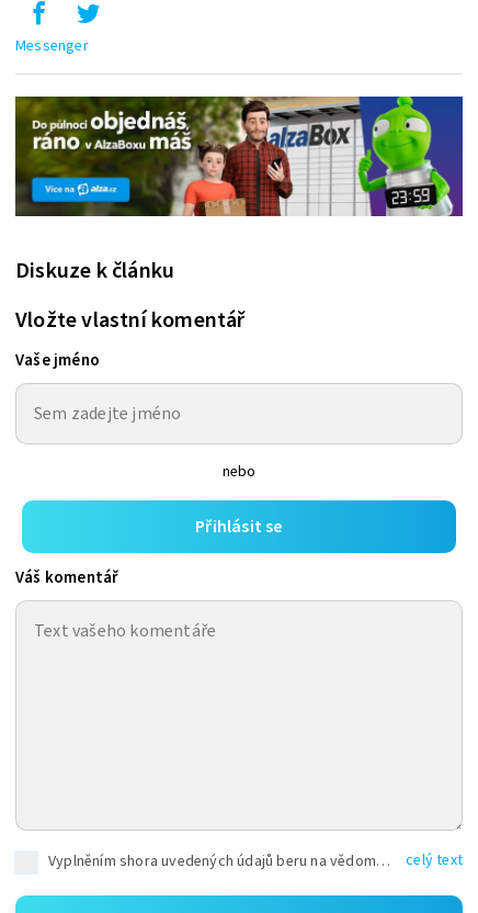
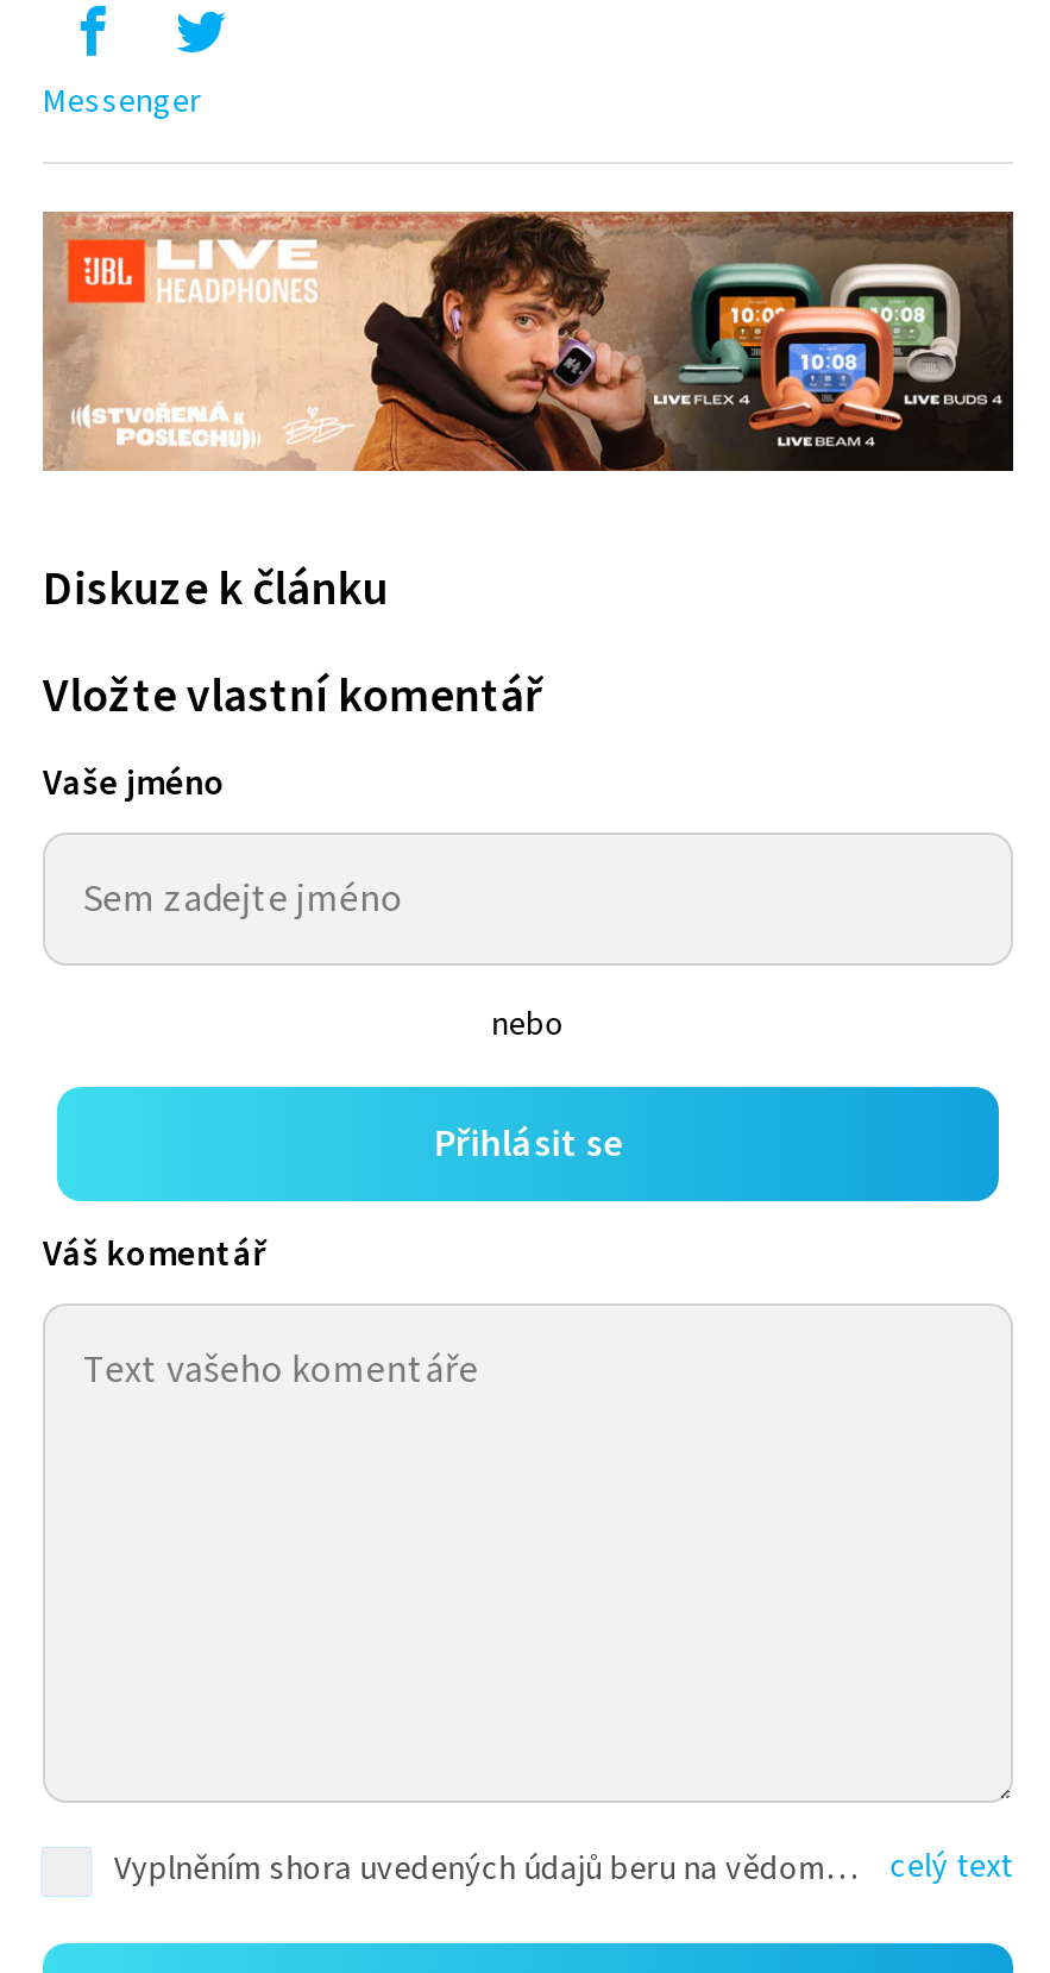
[14,95,464,217] [image] -> [43,209,1016,473] [image]

